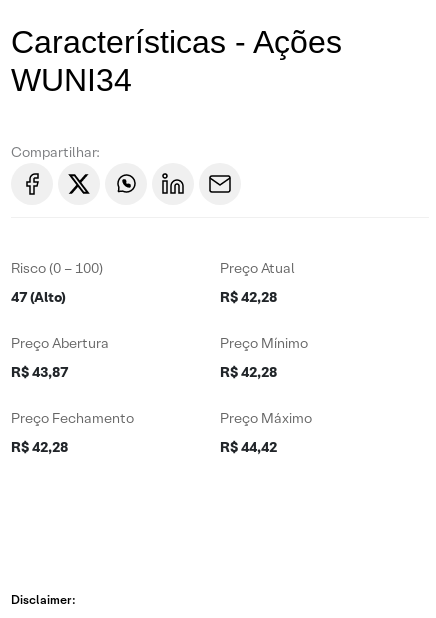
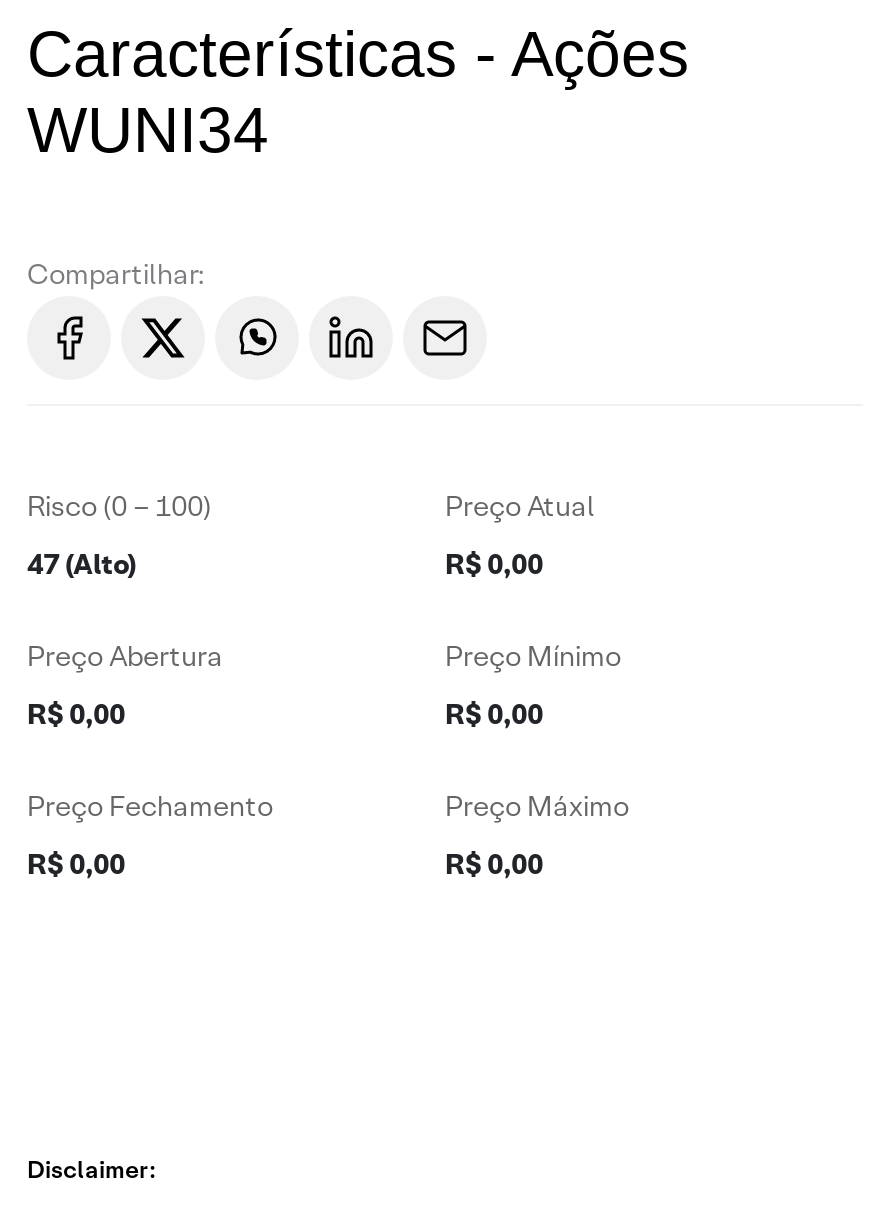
[220,288,277,306] R$ 42,28 -> [445,546,543,582] R$ 0,00
[11,363,68,381] R$ 43,87 -> [27,696,125,732] R$ 0,00
[220,363,277,381] R$ 42,28 -> [445,696,543,732] R$ 0,00
[11,438,68,456] R$ 42,28 -> [27,846,125,882] R$ 0,00
[220,438,277,456] R$ 44,42 -> [445,846,543,882] R$ 0,00

